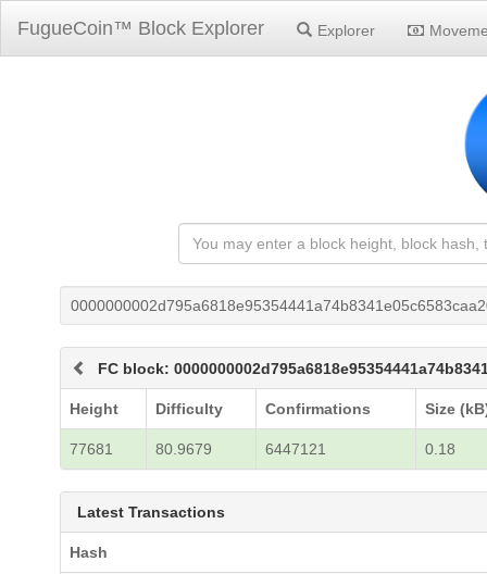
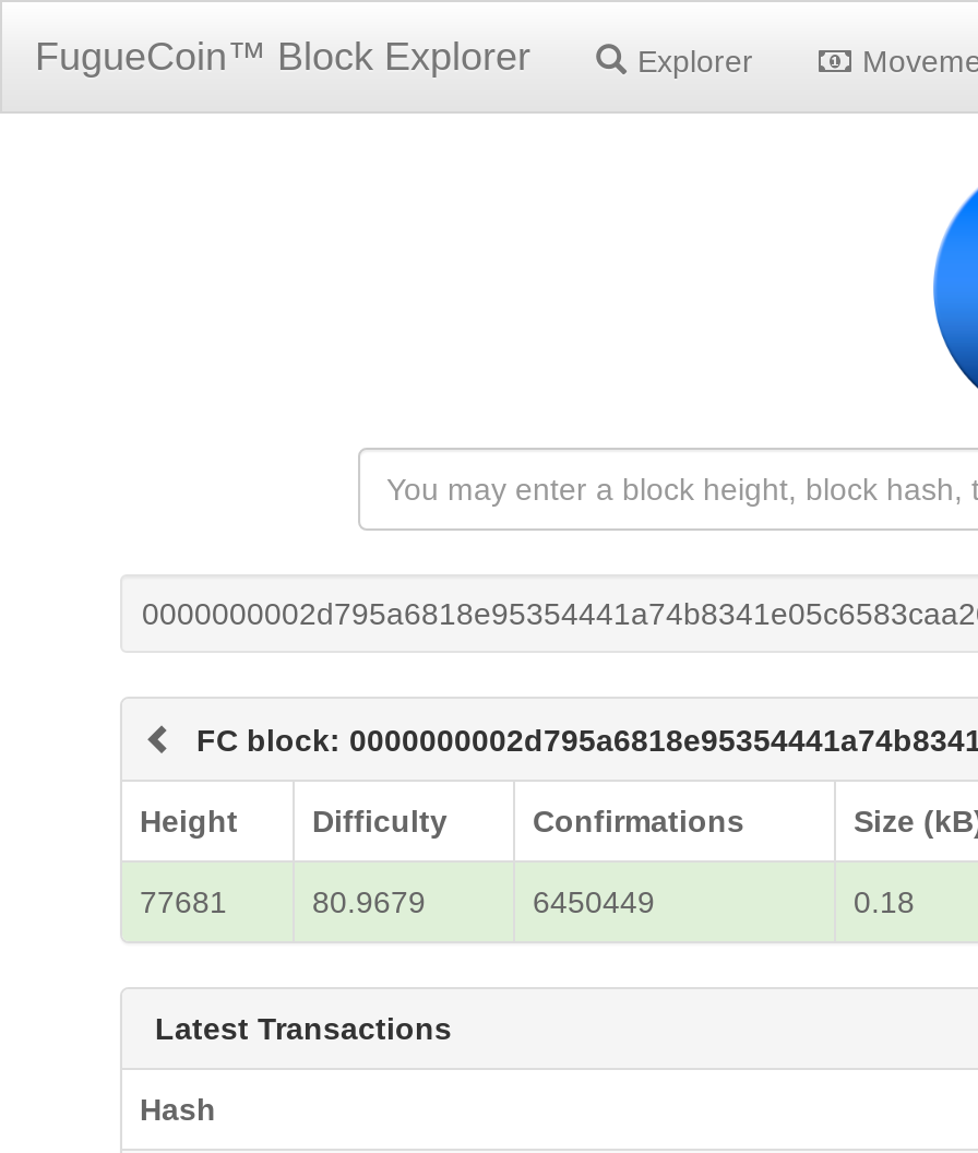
[265,440,326,458] 6447121 -> [533,884,655,919] 6450449

